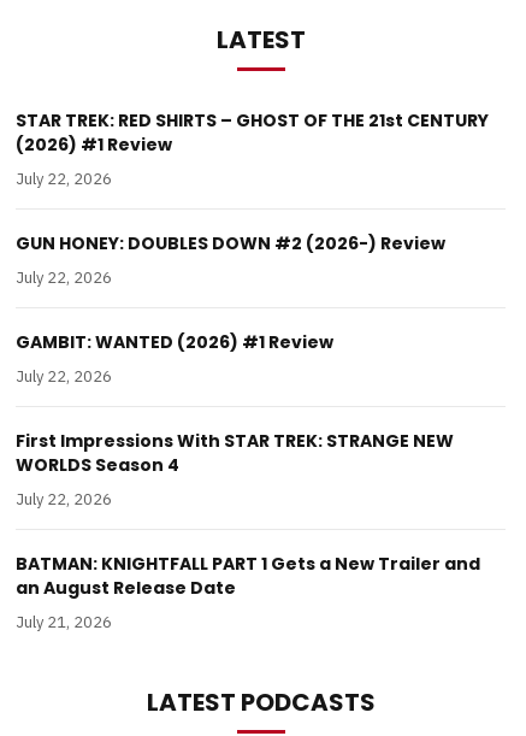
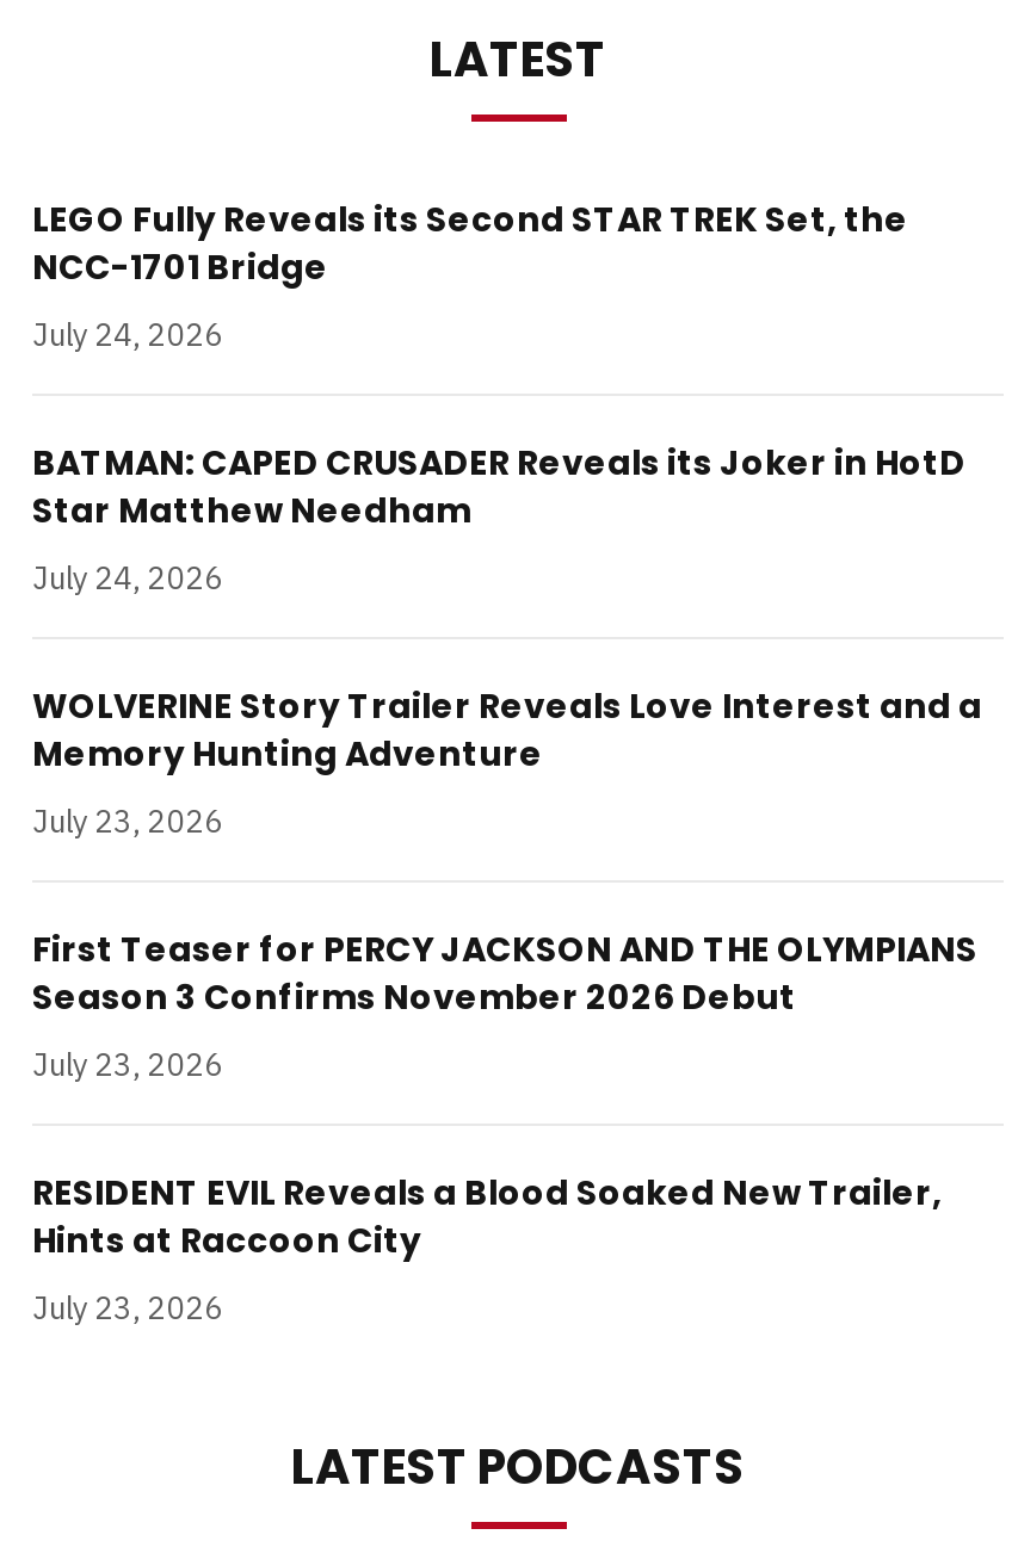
[16,108,489,156] STAR TREK: RED SHIRTS – GHOST OF THE 21st CENTURY | (2026) #1 Review -> [32,195,908,291] LEGO Fully Reveals its Second STAR TREK Set, the | NCC-1701 Bridge
[16,169,112,189] July 22, 2026 -> [32,315,223,355] July 24, 2026
[16,231,445,255] GUN HONEY: DOUBLES DOWN #2 (2026-) Review -> [32,439,965,534] BATMAN: CAPED CRUSADER Reveals its Joker in HotD | Star Matthew Needham
[16,267,112,288] July 22, 2026 -> [32,558,223,599] July 24, 2026
[16,330,333,354] GAMBIT: WANTED (2026) #1 Review -> [32,682,982,777] WOLVERINE Story Trailer Reveals Love Interest and a | Memory Hunting Adventure
[16,366,112,387] July 22, 2026 -> [32,801,223,842] July 23, 2026
[16,429,454,477] First Impressions With STAR TREK: STRANGE NEW | WORLDS Season 4 -> [32,925,977,1021] First Teaser for PERCY JACKSON AND THE OLYMPIANS | Season 3 Confirms November 2026 Debut
[16,489,112,509] July 22, 2026 -> [32,1045,223,1085] July 23, 2026
[16,552,480,600] BATMAN: KNIGHTFALL PART 1 Gets a New Trailer and | an August Release Date -> [32,1169,942,1264] RESIDENT EVIL Reveals a Blood Soaked New Trailer, | Hints at Raccoon City
[16,612,112,632] July 21, 2026 -> [32,1288,223,1328] July 23, 2026

